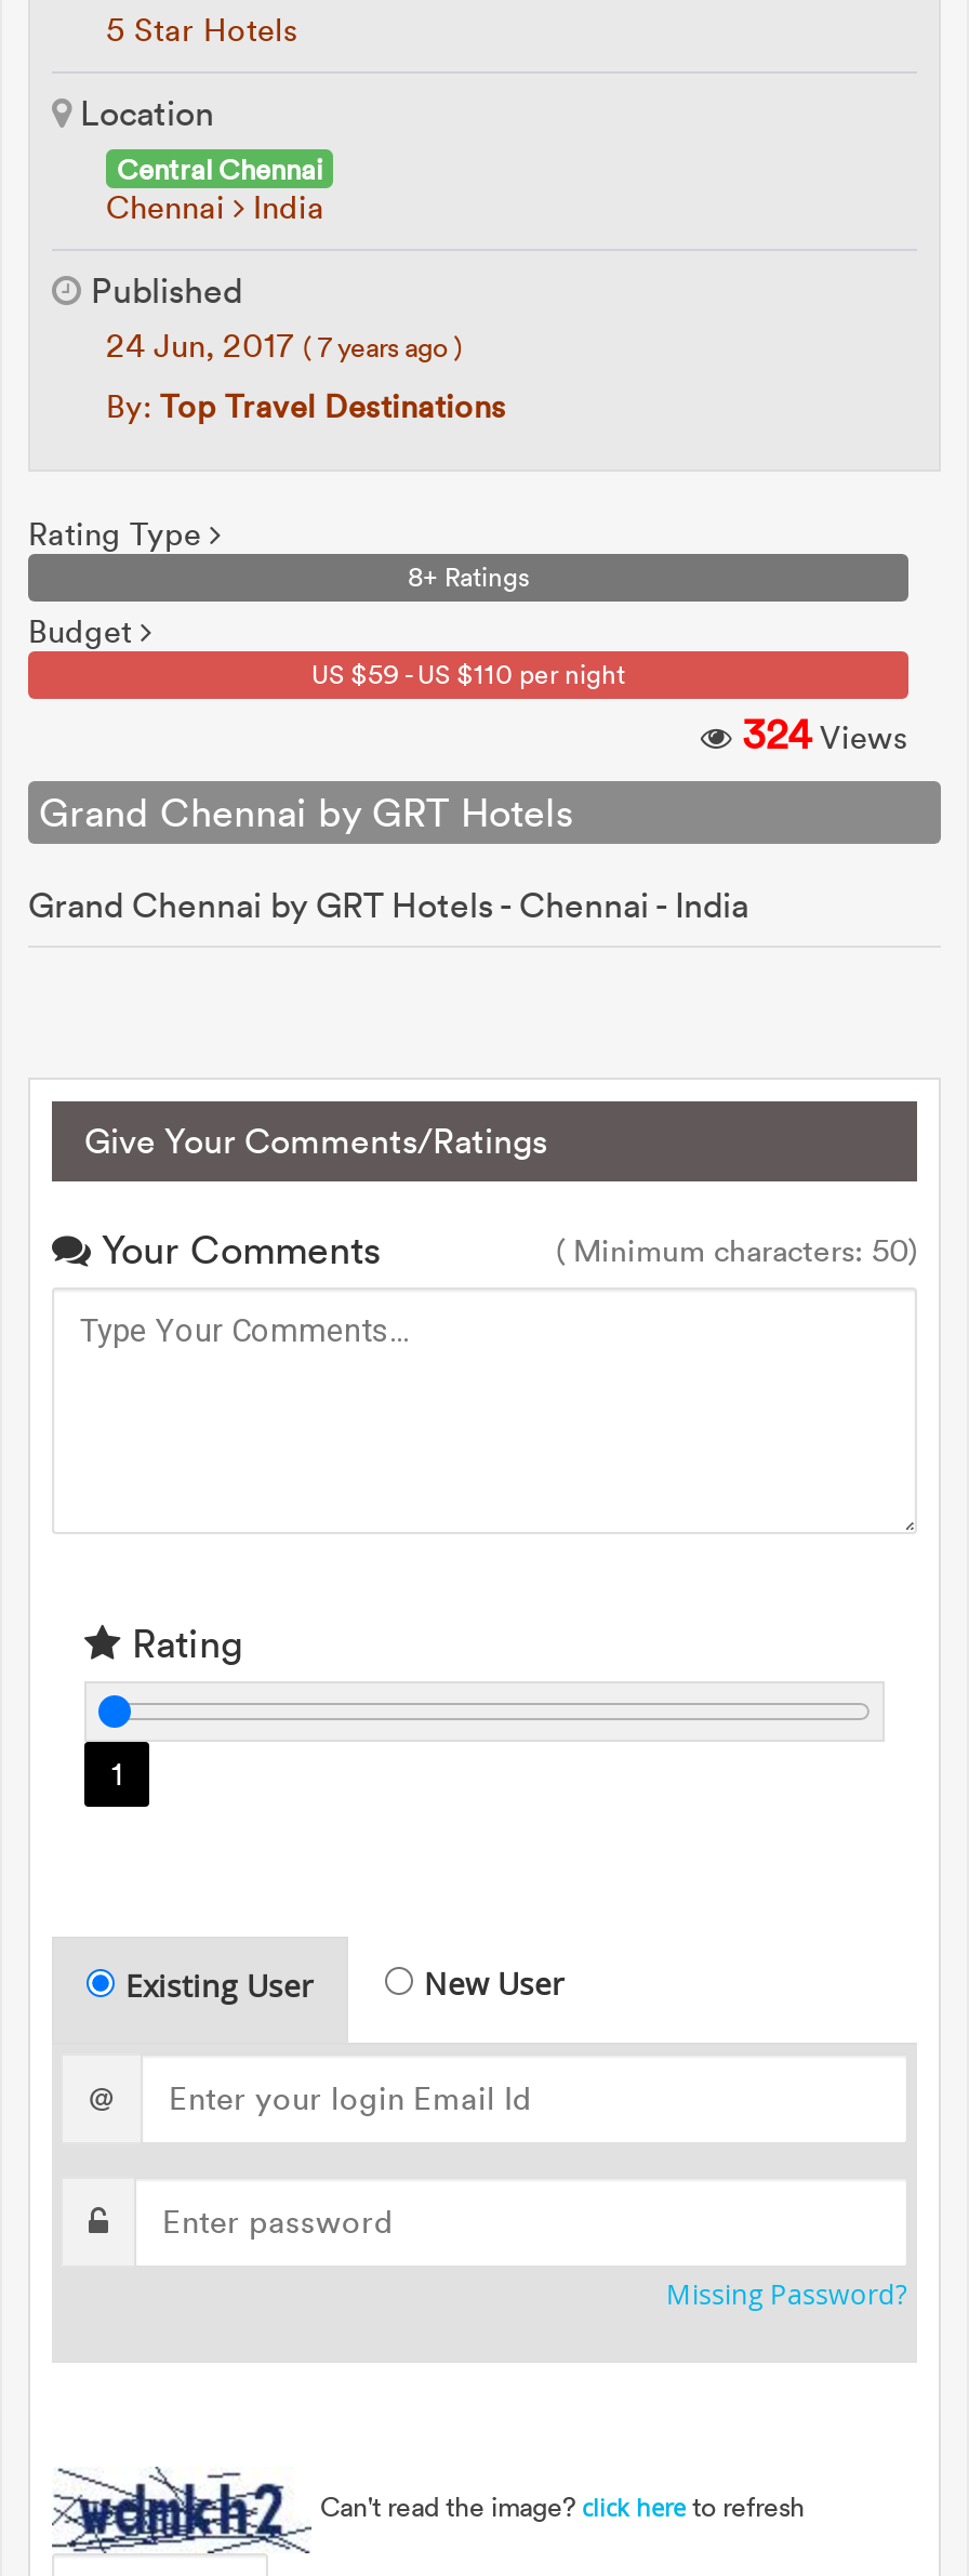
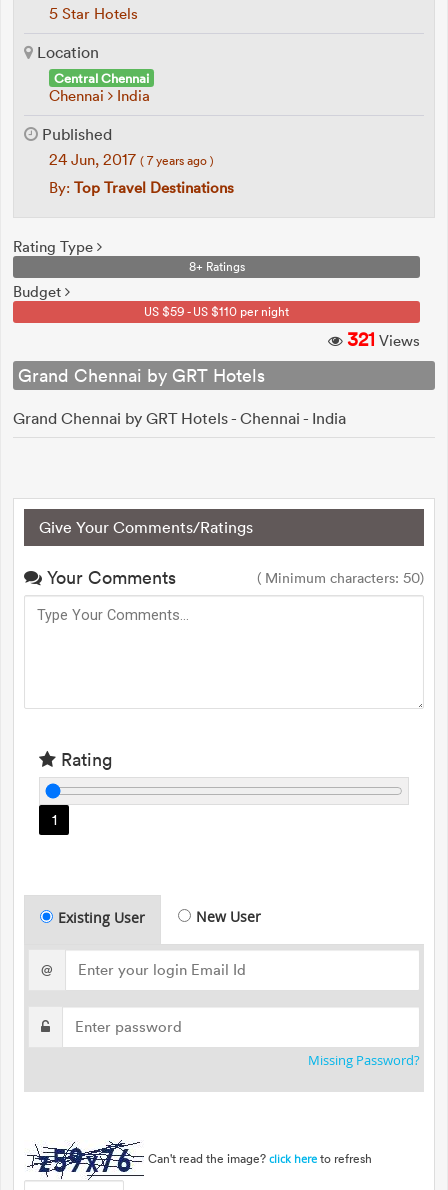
[742,709,908,759] 324Views -> [347,328,420,351] 321Views
[50,2467,314,2555] [image] -> [25,1139,145,1181] [image]

